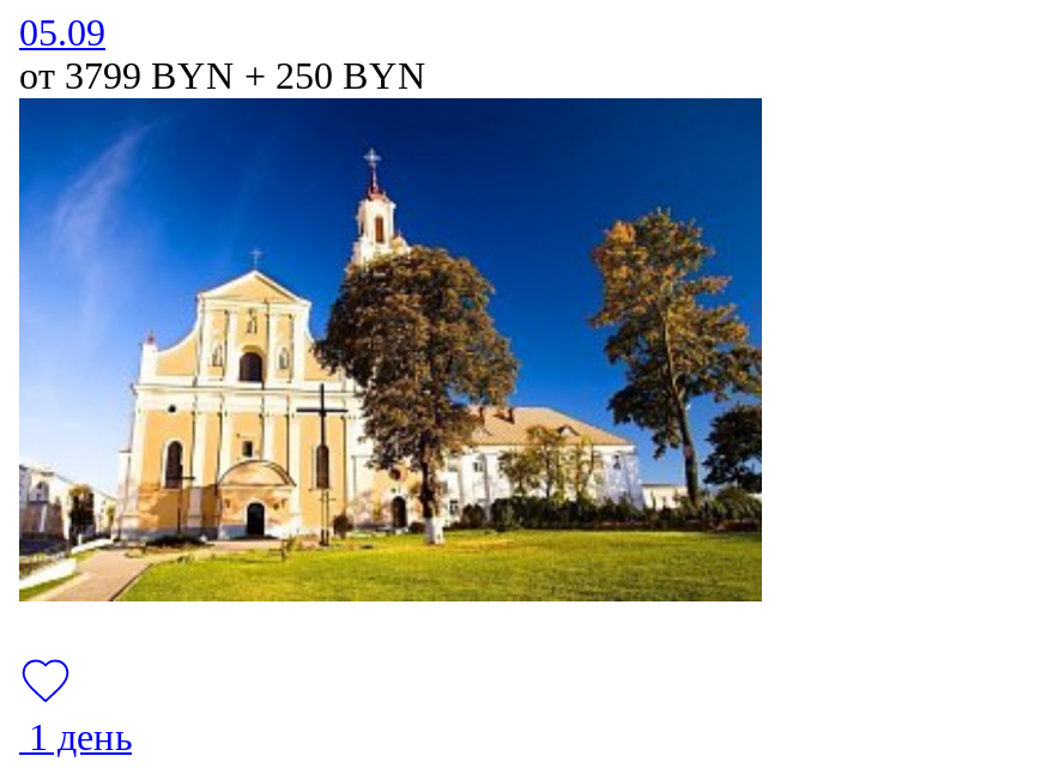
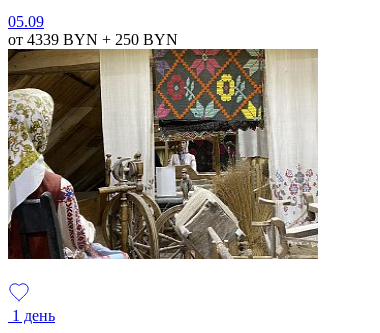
[19,55,426,95] от 3799 BYN + 250 BYN -> [8,31,178,48] от 4339 BYN + 250 BYN
[17,96,764,604] [image] -> [7,48,319,260] [image]

